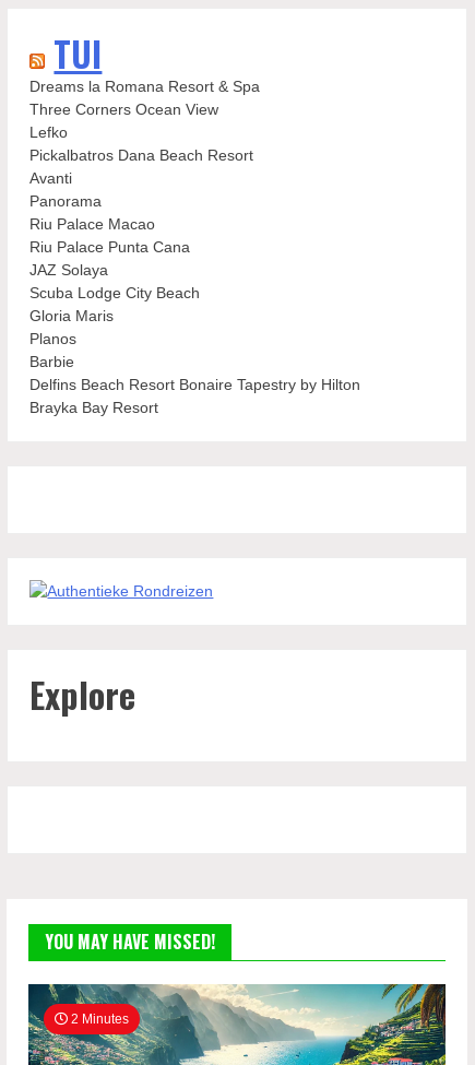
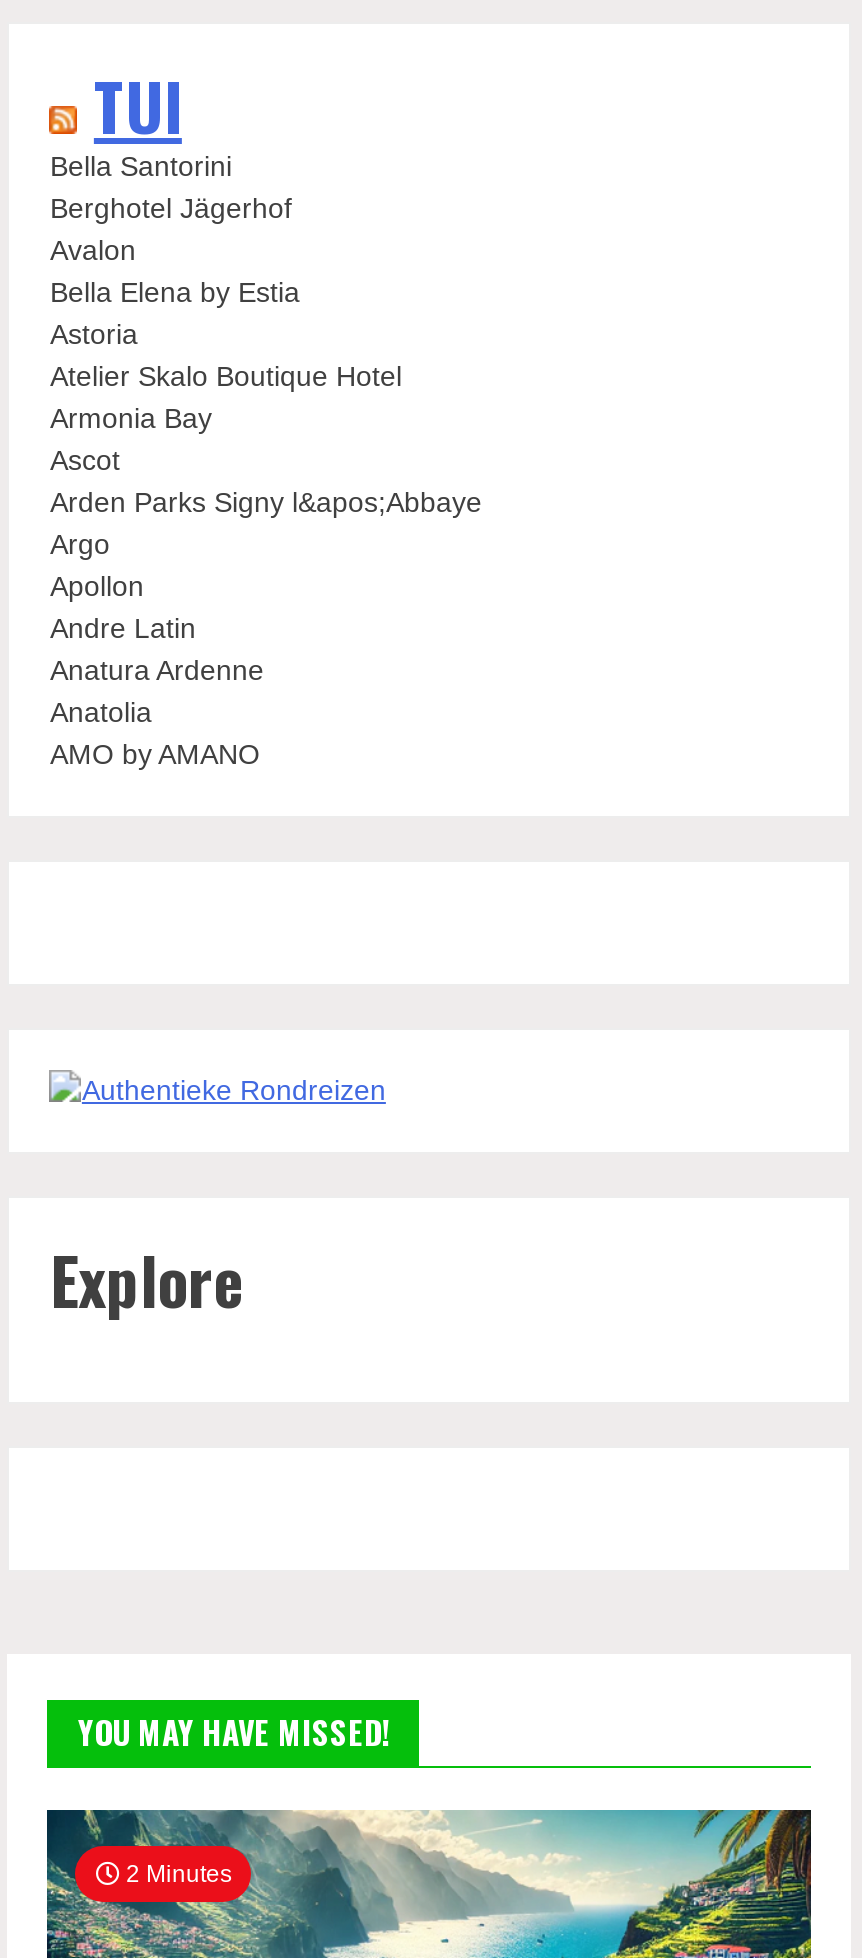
[30,78,361,416] Dreams la Romana Resort & Spa | Three Corners Ocean View | Lefko | Pickalbatros Dana Beach Resort | Avanti | Panorama | Riu Palace Macao | Riu Palace Punta Cana | JAZ Solaya | Scuba Lodge City Beach | Gloria Maris | Planos | Barbie | Delfins Beach Resort Bonaire Tapestry by Hilton | Brayka Bay Resort -> [50,151,482,771] Bella Santorini | Berghotel Jägerhof | Avalon | Bella Elena by Estia | Astoria | Atelier Skalo Boutique Hotel | Armonia Bay | Ascot | Arden Parks Signy l&apos;Abbaye | Argo | Apollon | Andre Latin | Anatura Ardenne | Anatolia | AMO by AMANO

